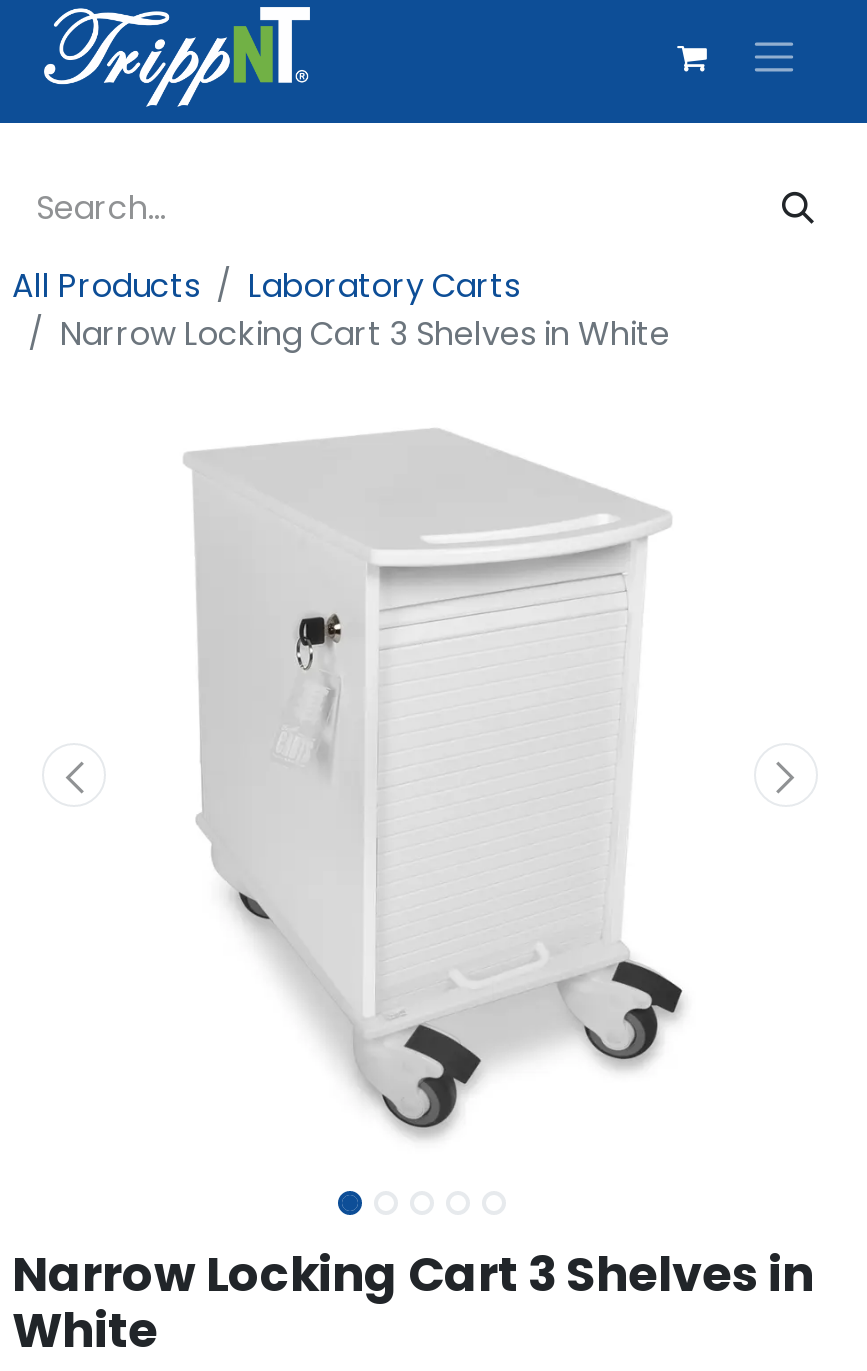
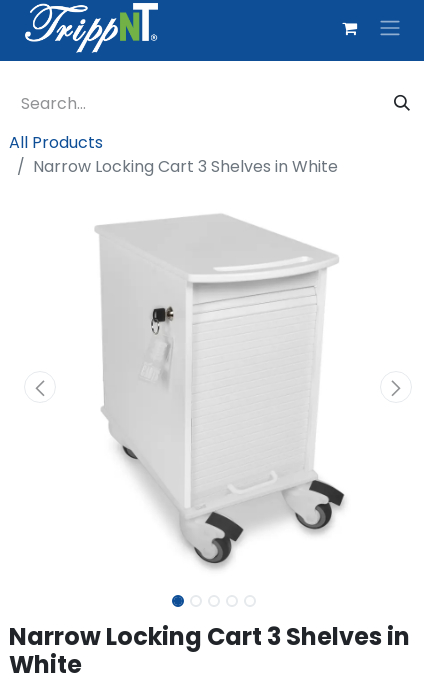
[248,263,520,309] Laboratory Carts -> none

